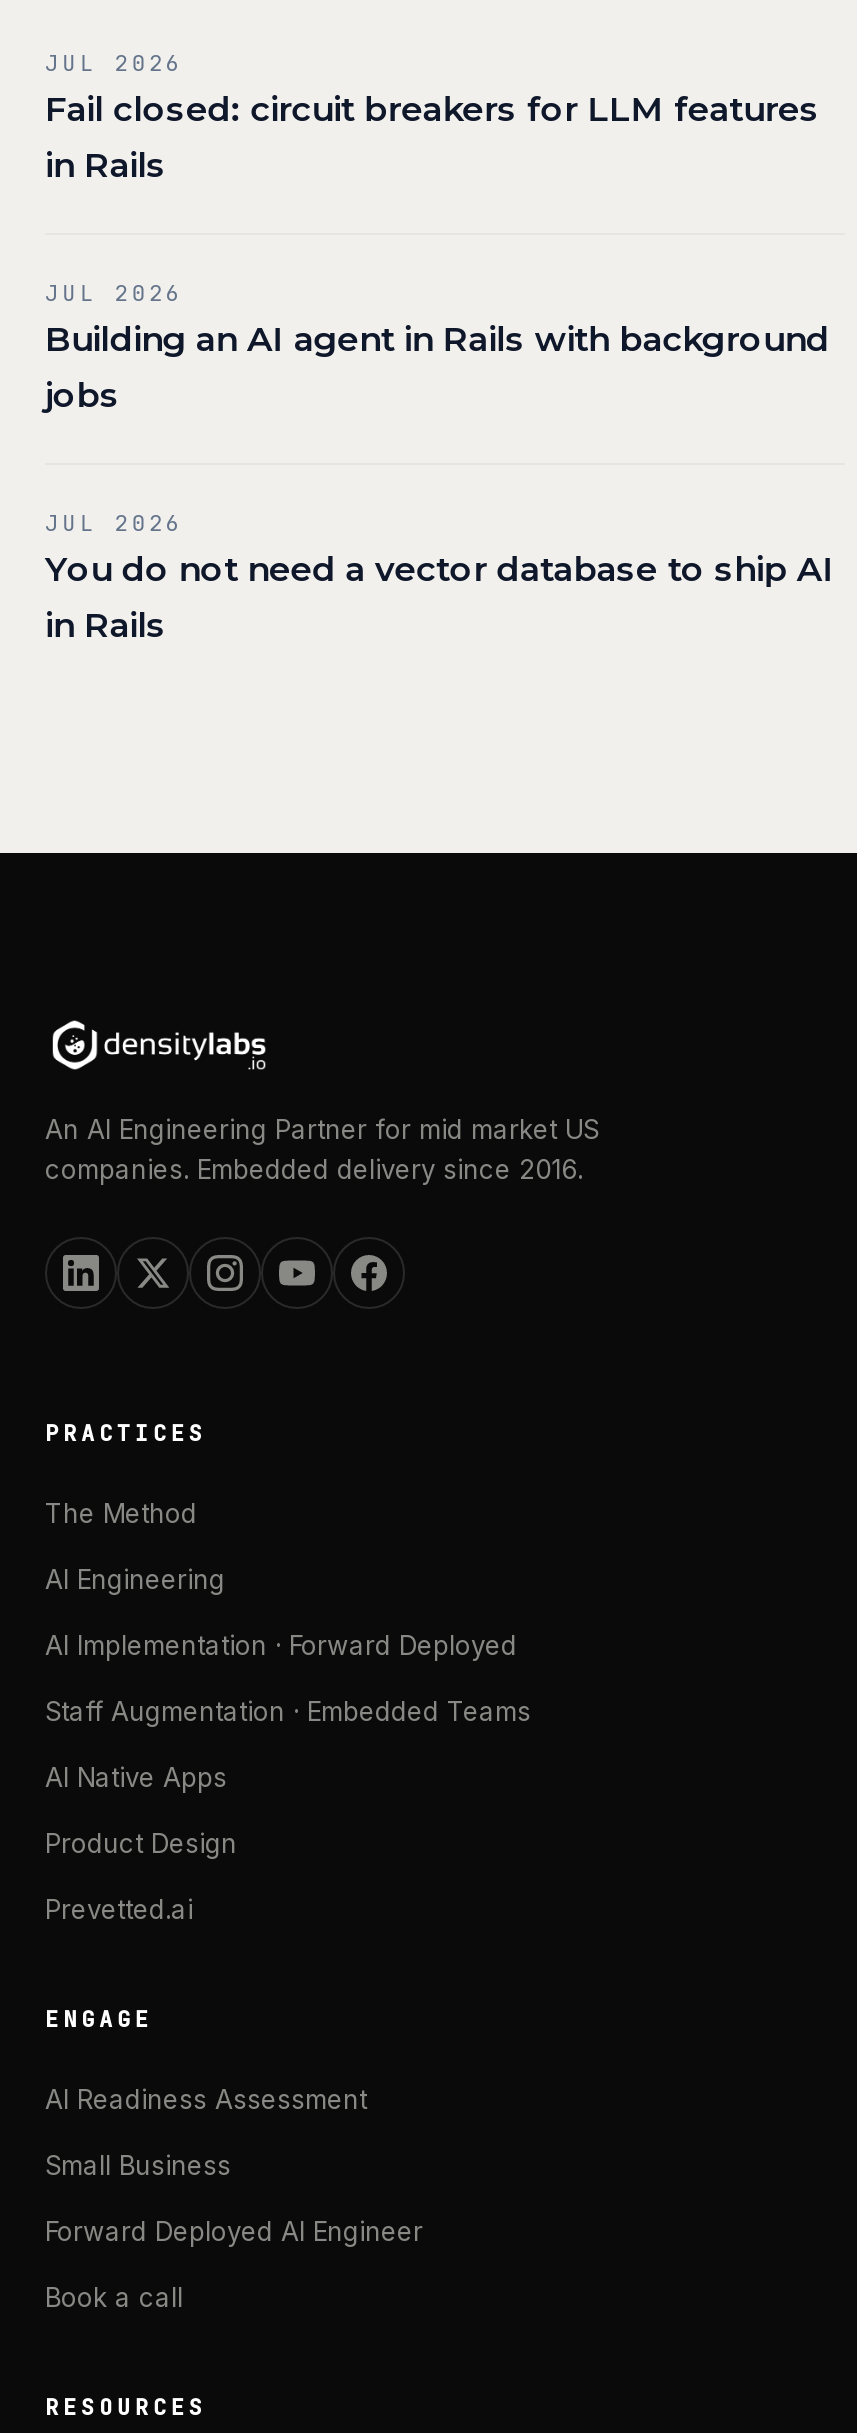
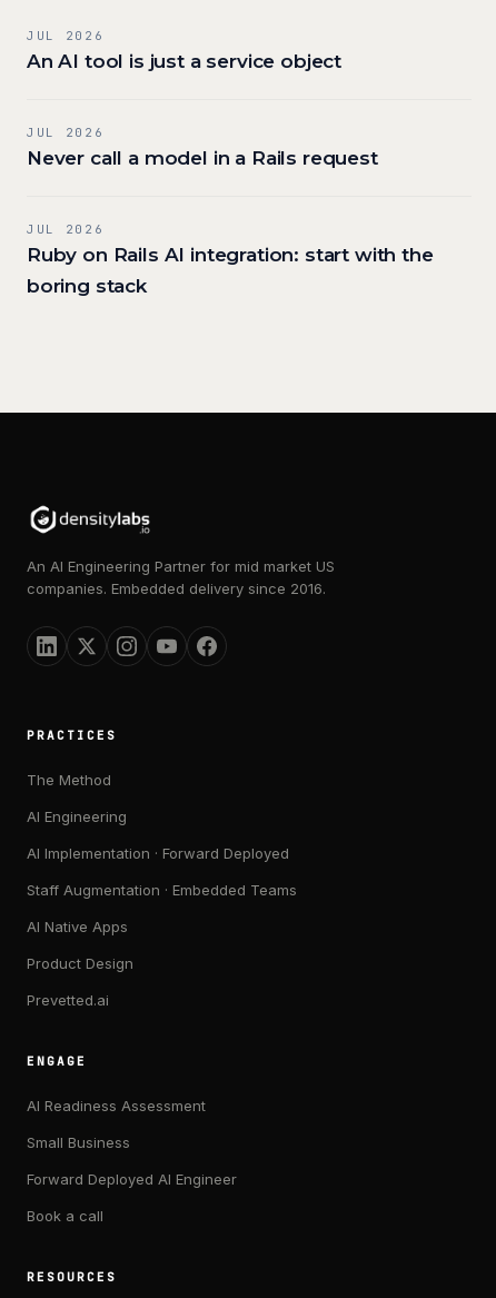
[45,89,819,185] Fail closed: circuit breakers for LLM features | in Rails -> [27,50,342,72] An AI tool is just a service object
[45,319,830,415] Building an AI agent in Rails with background | jobs -> [27,147,378,169] Never call a model in a Rails request
[45,549,834,645] You do not need a vector database to ship AI | in Rails -> [27,244,433,297] Ruby on Rails AI integration: start with the | boring stack

